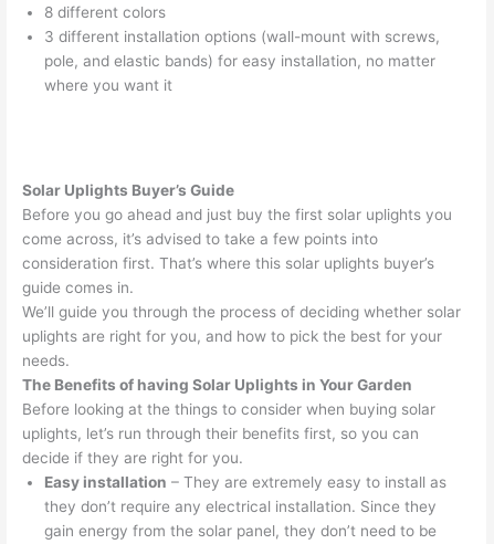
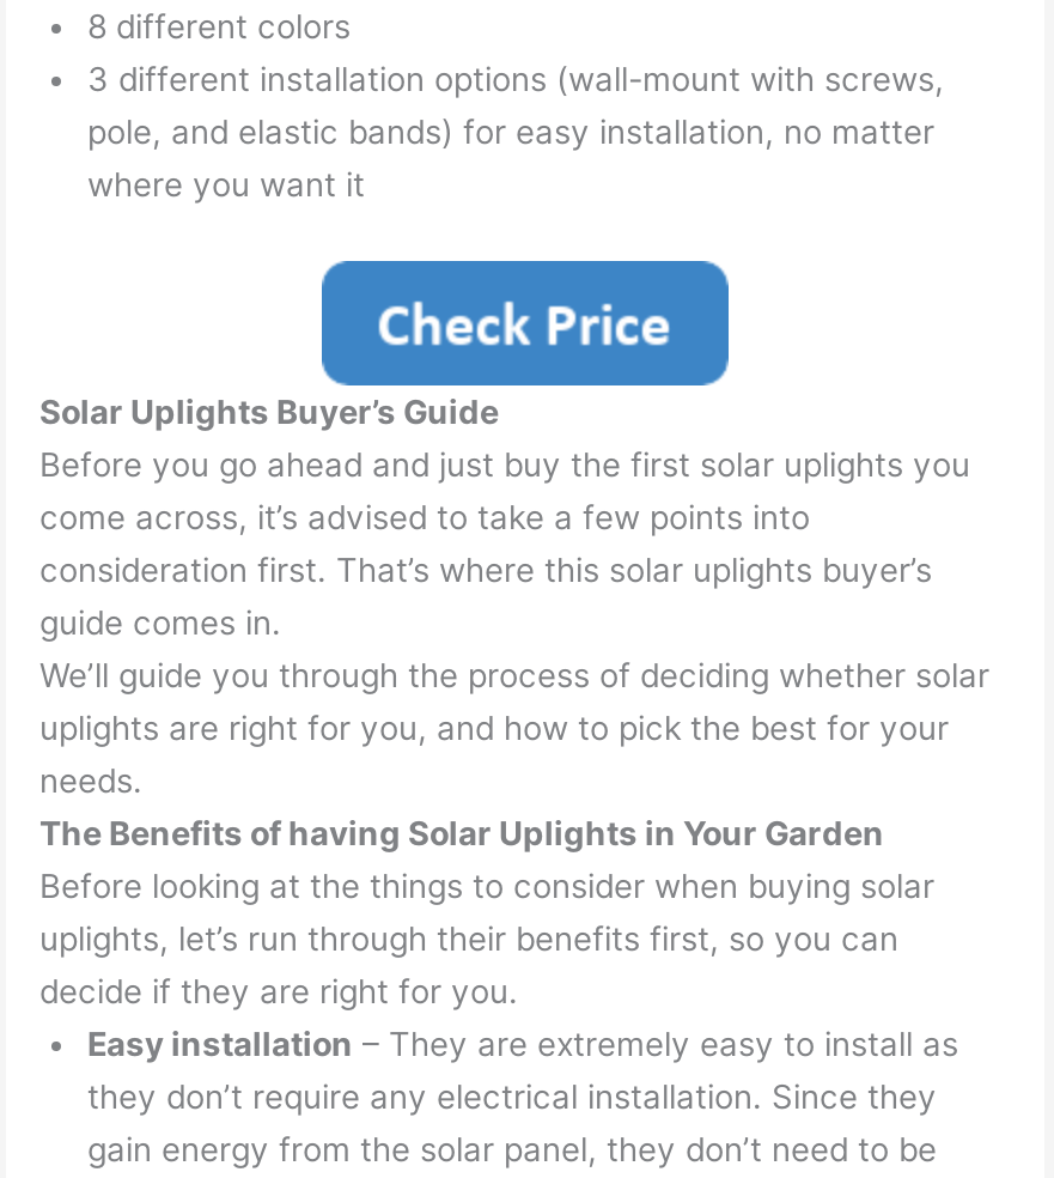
none -> [319,259,731,388] [image]

